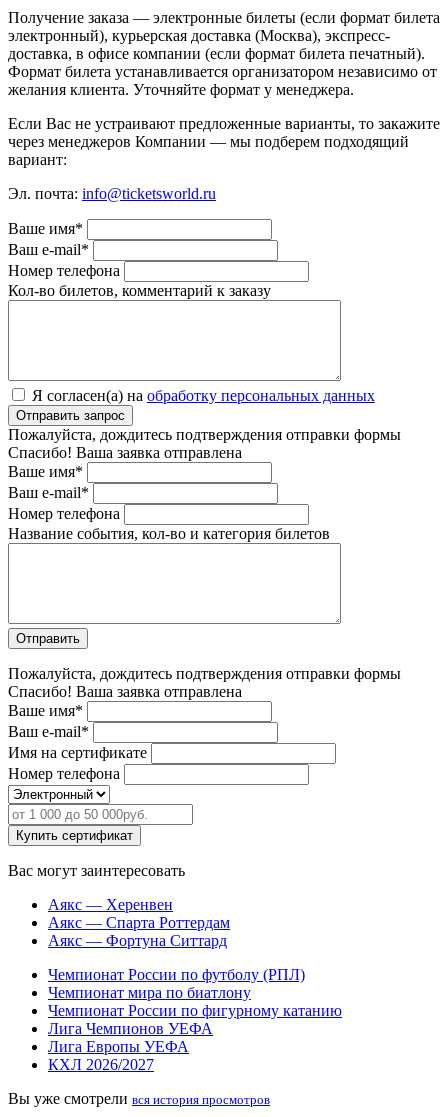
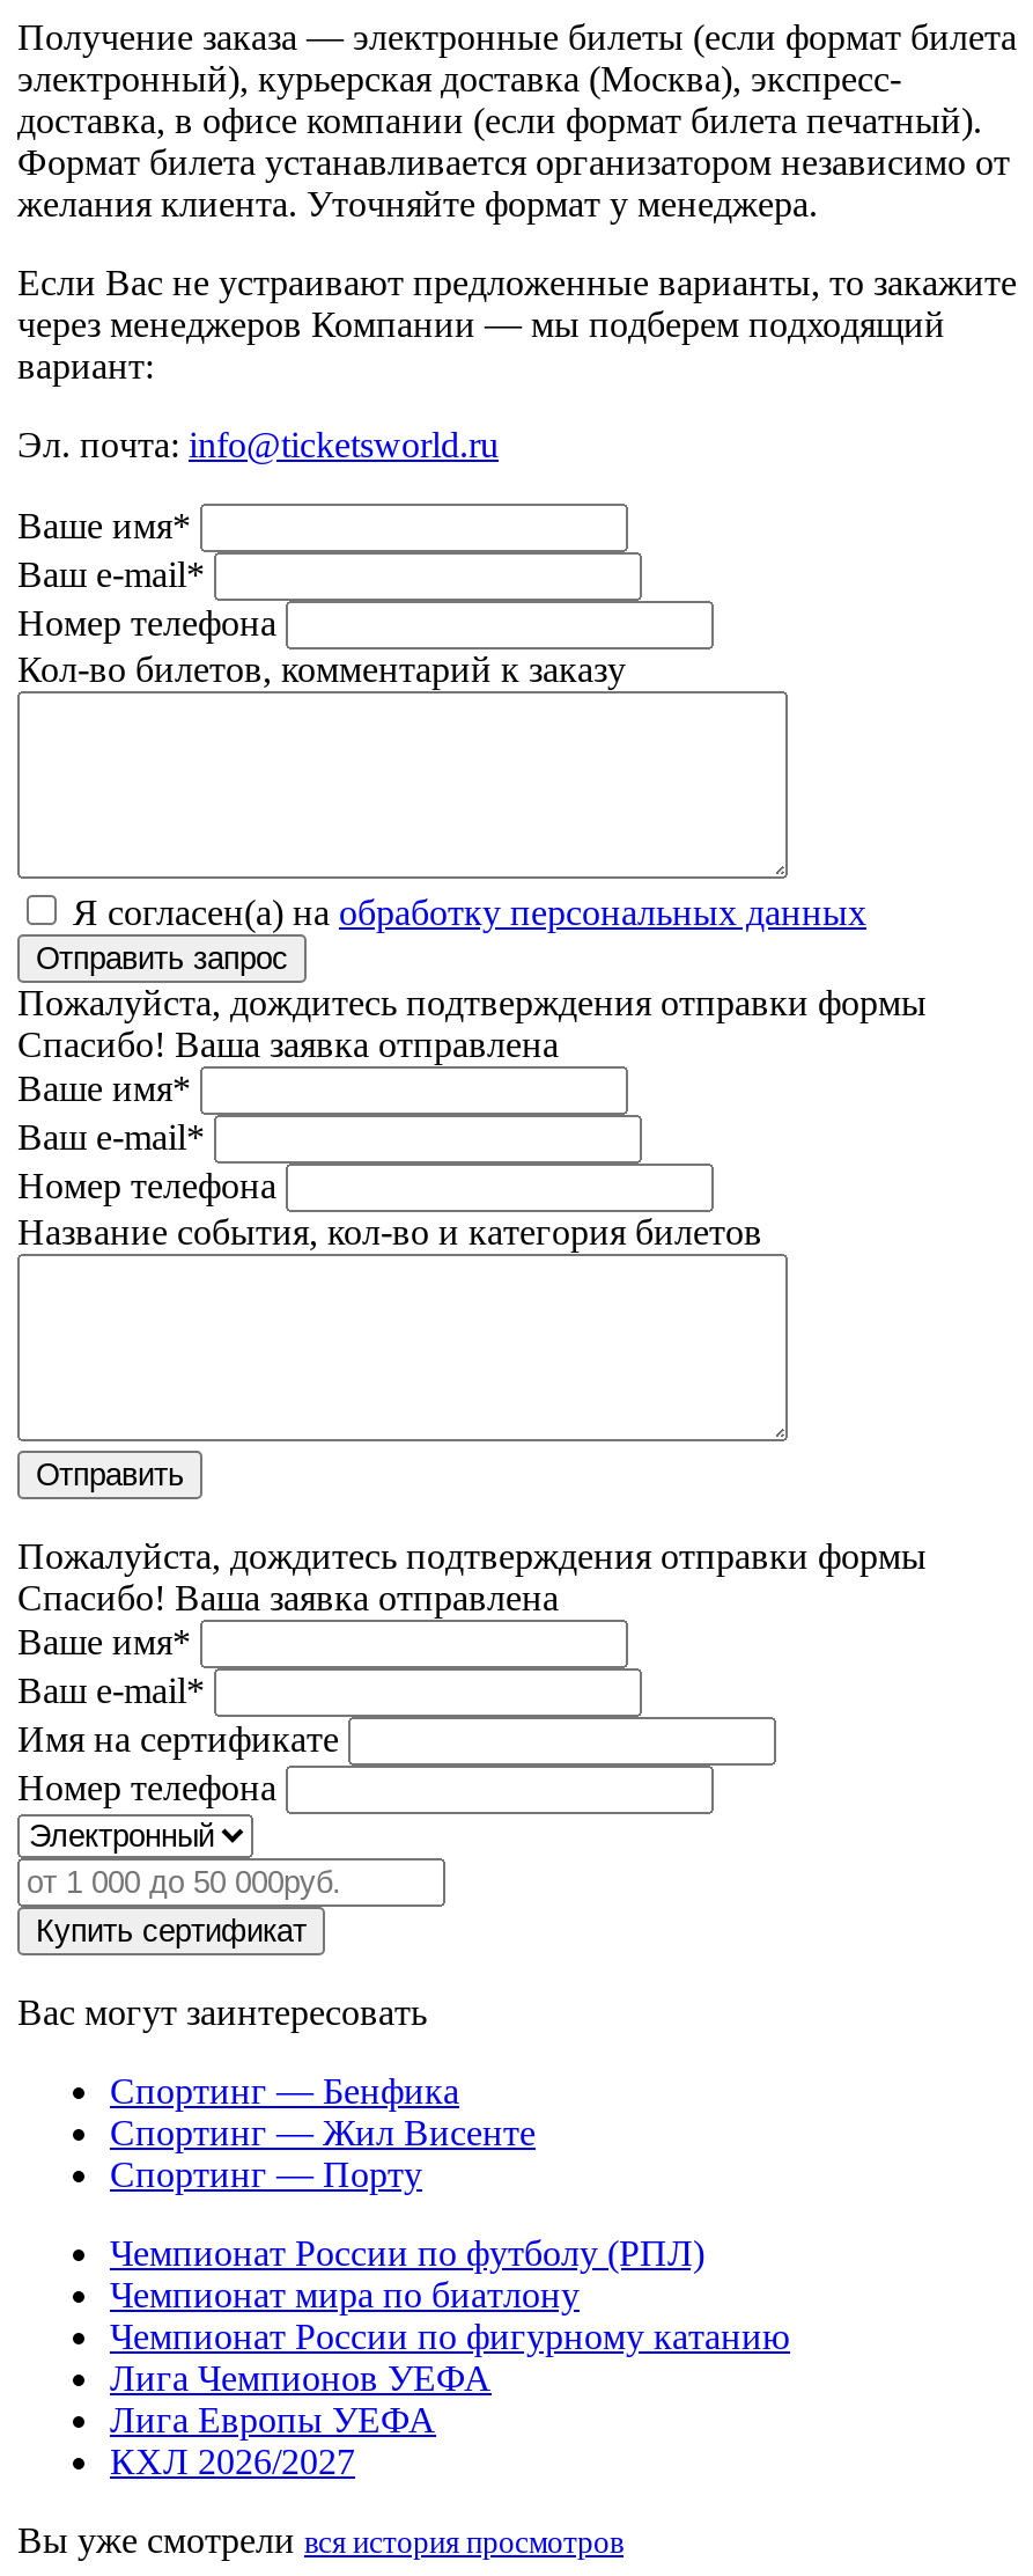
[48,896,230,949] Аякс — Херенвен | Аякс — Спарта Роттердам | Аякс — Фортуна Ситтард -> [110,2071,536,2194] Спортинг — Бенфика | Спортинг — Жил Висенте | Спортинг — Порту

